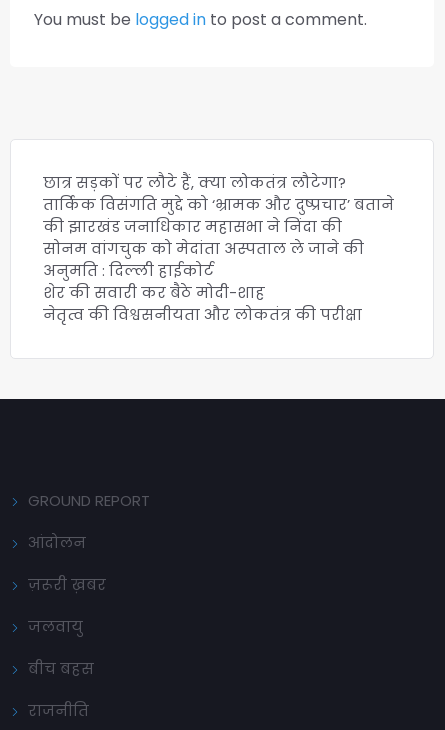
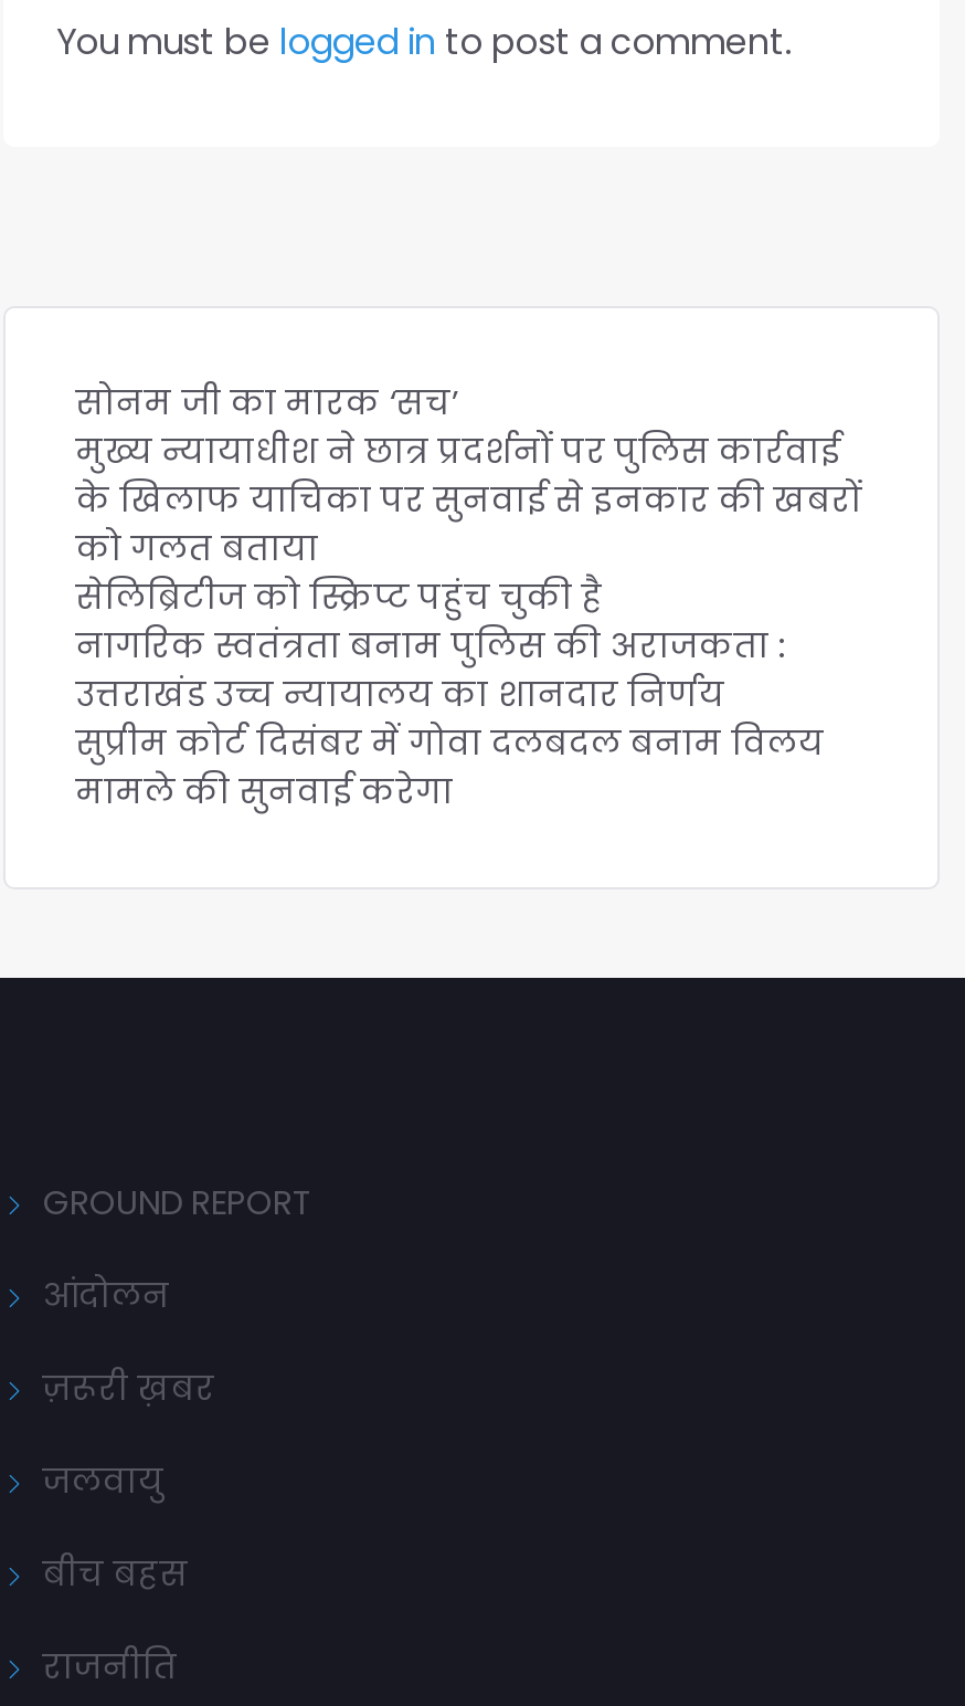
[43,172,394,325] छात्र सड़कों पर लौटे हैं, क्या लोकतंत्र लौटेगा? | तार्किक विसंगति मुद्दे को ‘भ्रामक और दुष्प्रचार’ बताने | की झारखंड जनाधिकार महासभा ने निंदा की | सोनम वांगचुक को मेदांता अस्पताल ले जाने की | अनुमति : दिल्ली हाईकोर्ट | शेर की सवारी कर बैठे मोदी-शाह | नेतृत्व की विश्वसनीयता और लोकतंत्र की परीक्षा -> [76,379,862,814] सोनम जी का मारक ‘सच’ | मुख्य न्यायाधीश ने छात्र प्रदर्शनों पर पुलिस कार्रवाई | के खिलाफ याचिका पर सुनवाई से इनकार की खबरों | को गलत बताया | सेलिब्रिटीज को स्क्रिप्ट पहुंच चुकी है | नागरिक स्वतंत्रता बनाम पुलिस की अराजकता : | उत्तराखंड उच्च न्यायालय का शानदार निर्णय | सुप्रीम कोर्ट दिसंबर में गोवा दलबदल बनाम विलय | मामले की सुनवाई करेगा

